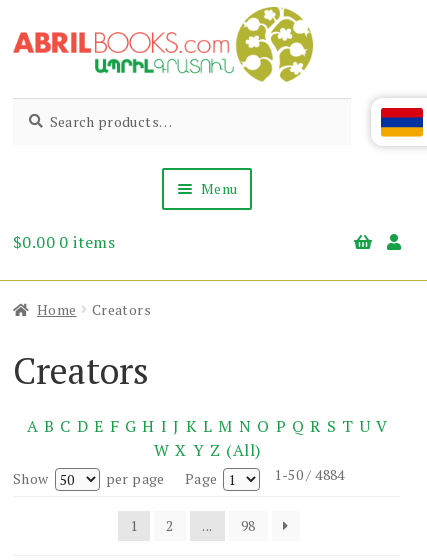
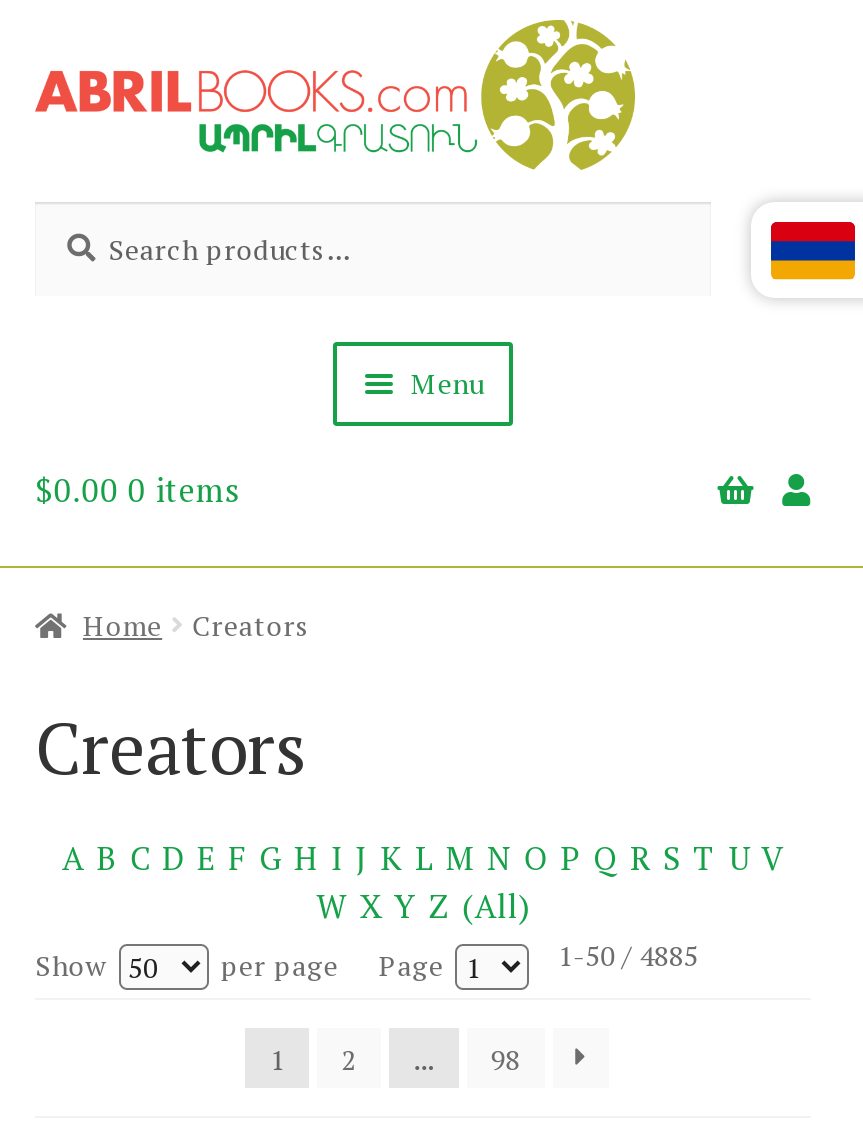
[274,465,345,484] 1-50 / 4884 -> [558,936,699,974] 1-50 / 4885

